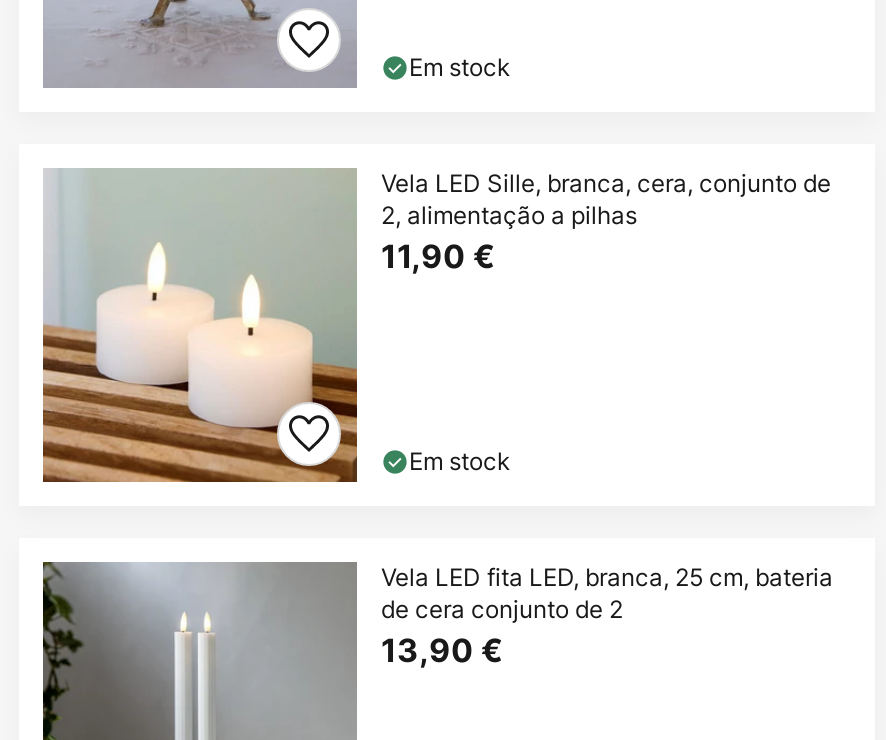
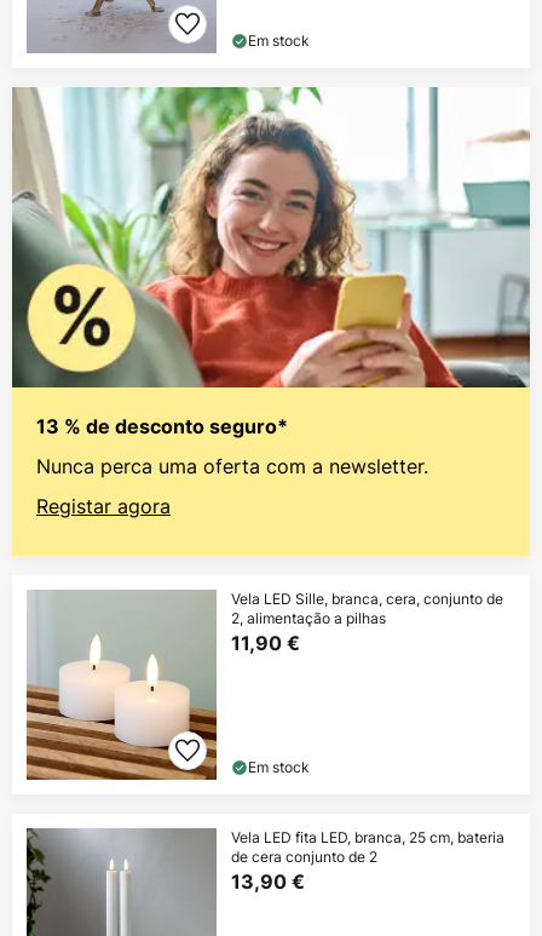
none -> [11,86,531,557] [image] | 13 % de desconto seguro* | Nunca perca uma oferta com a newsletter. | Registar agora

